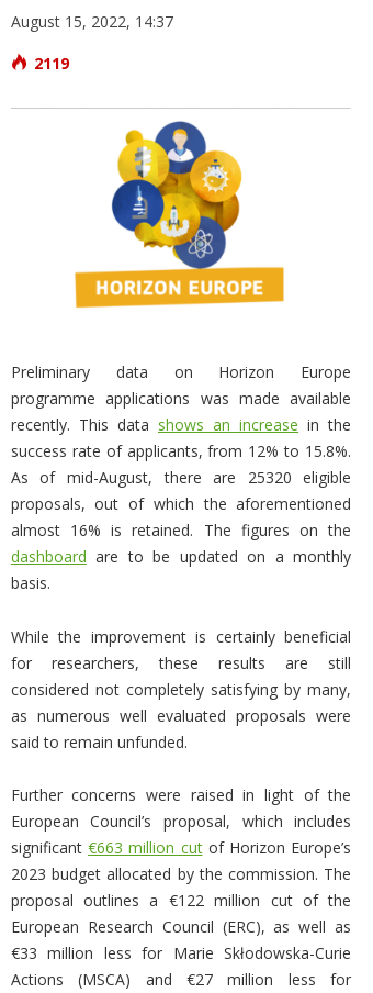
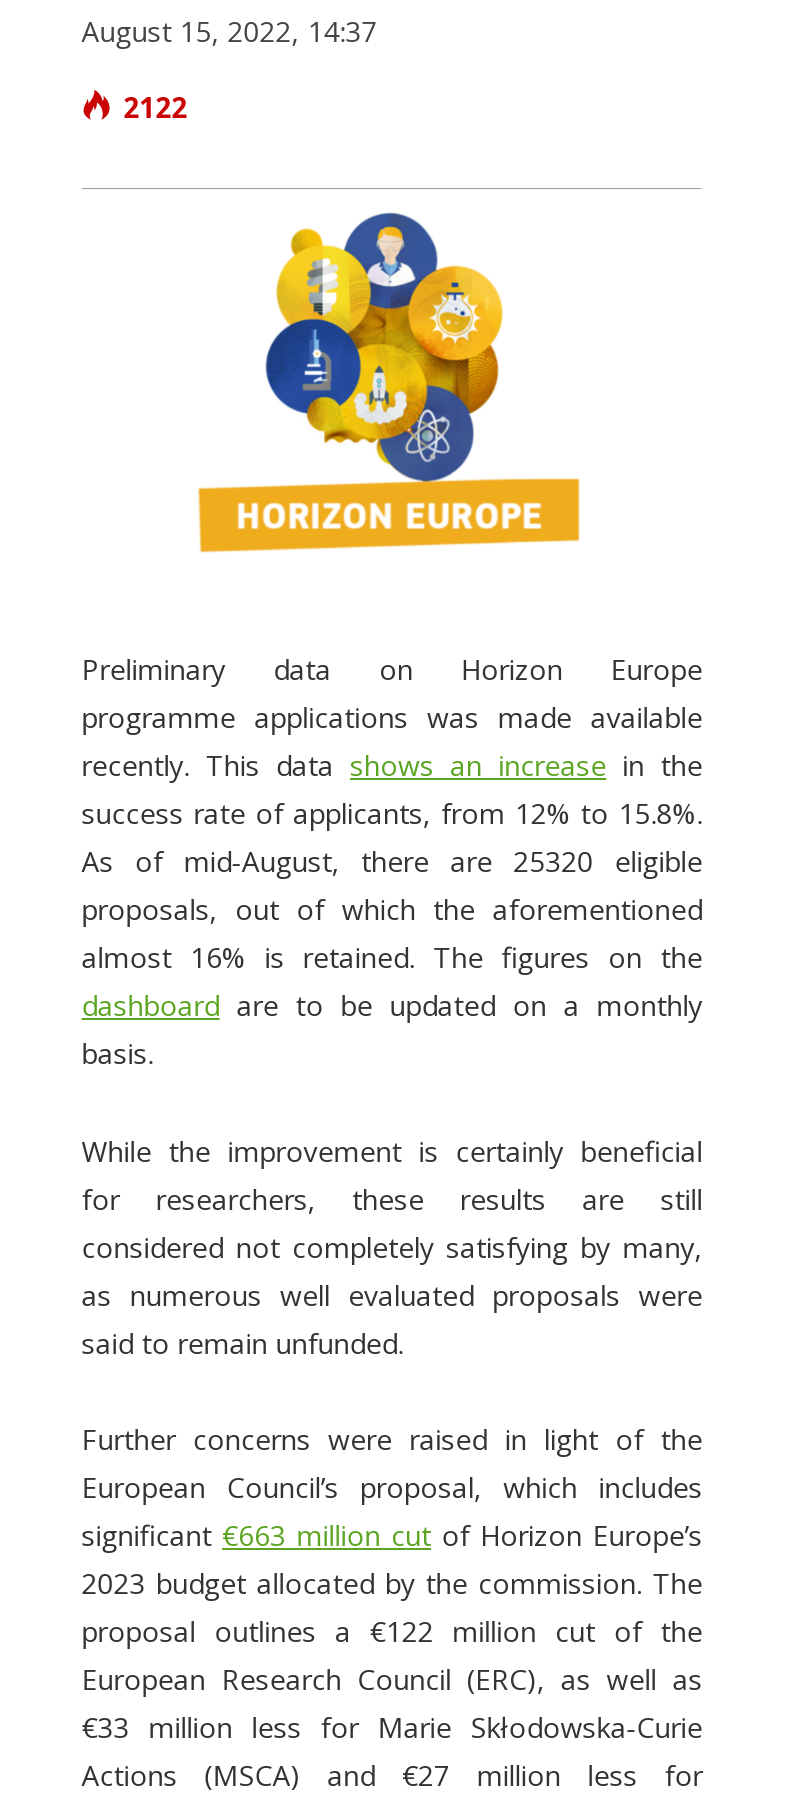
[29,53,69,74] 2119 -> [116,88,188,126] 2122

